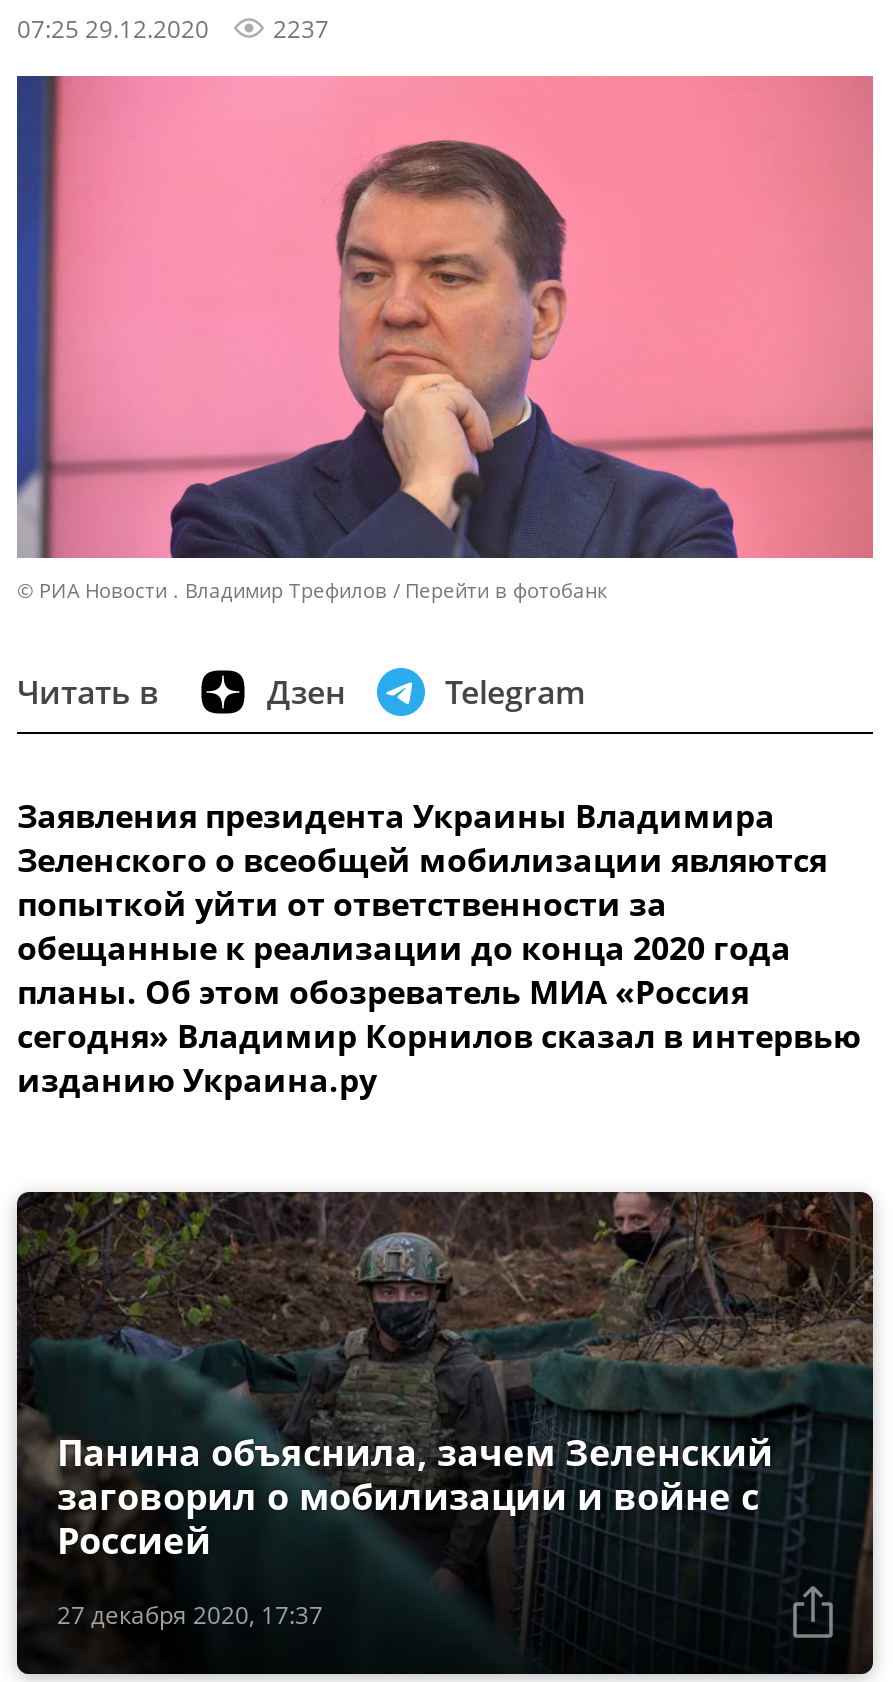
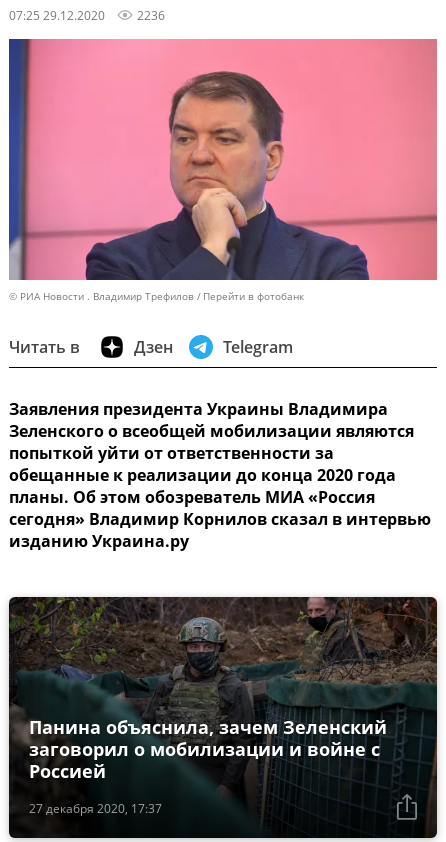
[17,12,329,44] 07:25 29.12.2020 2237 -> [9,7,165,23] 07:25 29.12.2020 2236

